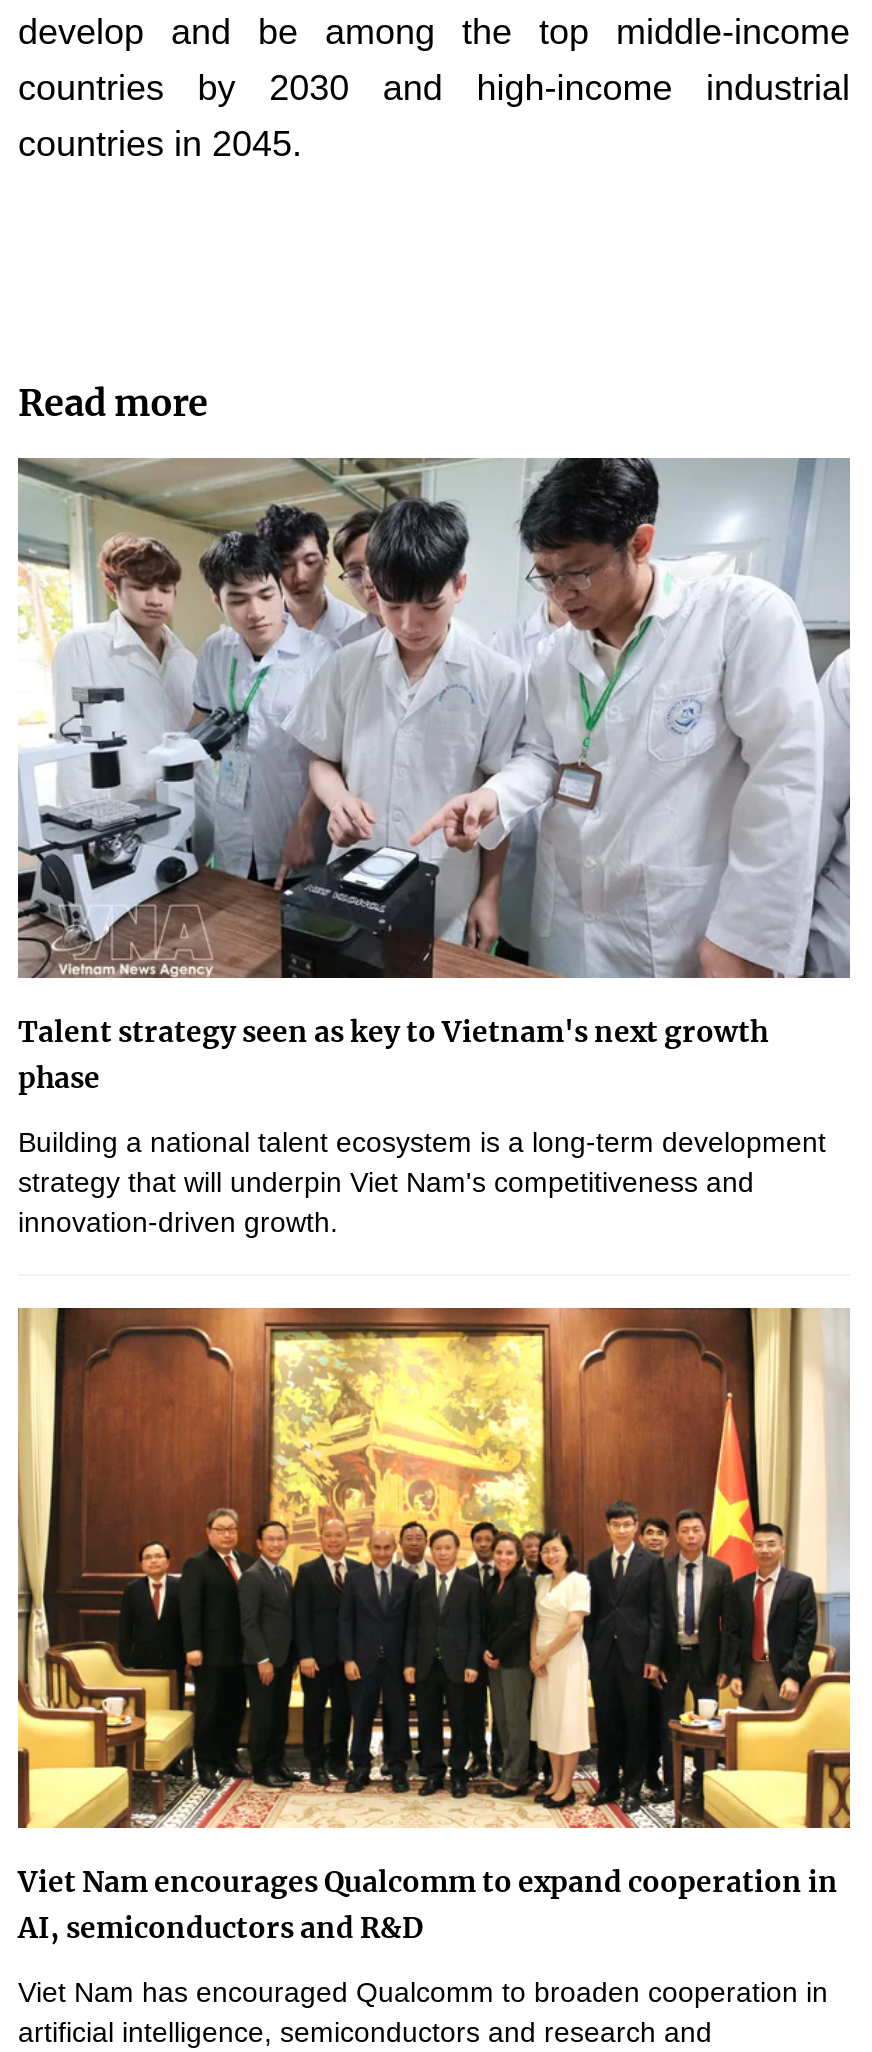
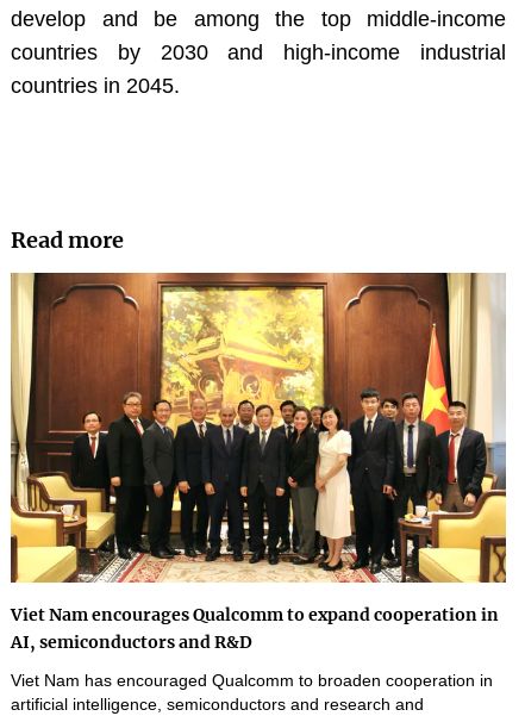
[16,456,852,1238] [image] | Talent strategy seen as key to Vietnam's next growth | phase | Building a national talent ecosystem is a long-term development | strategy that will underpin Viet Nam's competitiveness and | innovation-driven growth. -> none

